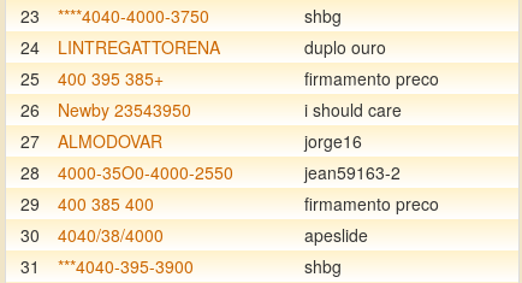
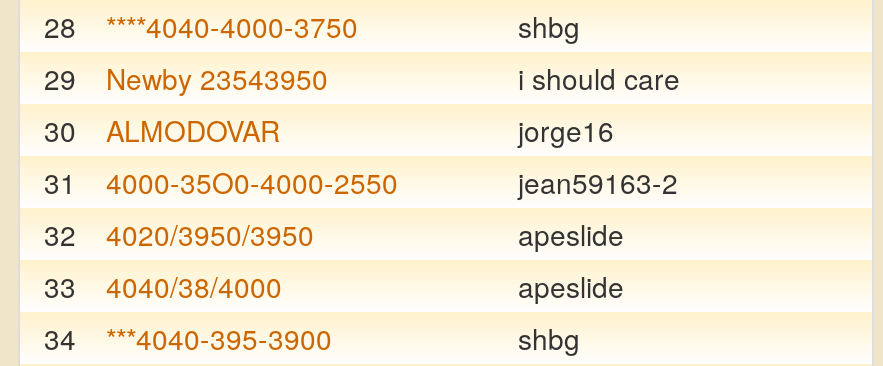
[20,4,209,28] 23 ****4040-4000-3750 -> [44,6,358,46] 28 ****4040-4000-3750
[20,35,439,122] 24 | LINTREGATTORENA | duplo ouro | 25 | 400 395 385+ | firmamento preco | 26 -> [44,58,76,98] 29
[20,129,162,153] 27 ALMODOVAR -> [44,110,280,150] 30 ALMODOVAR
[20,160,233,184] 28 4000-35O0-4000-2550 -> [44,162,398,202] 31 4000-35O0-4000-2550
[20,191,439,247] 29 | 400 385 400 | firmamento preco | 30 -> [44,214,624,306] 32 | 4020/3950/3950 | apeslide | 33
[20,254,194,278] 31 ***4040-395-3900 -> [44,318,332,358] 34 ***4040-395-3900

